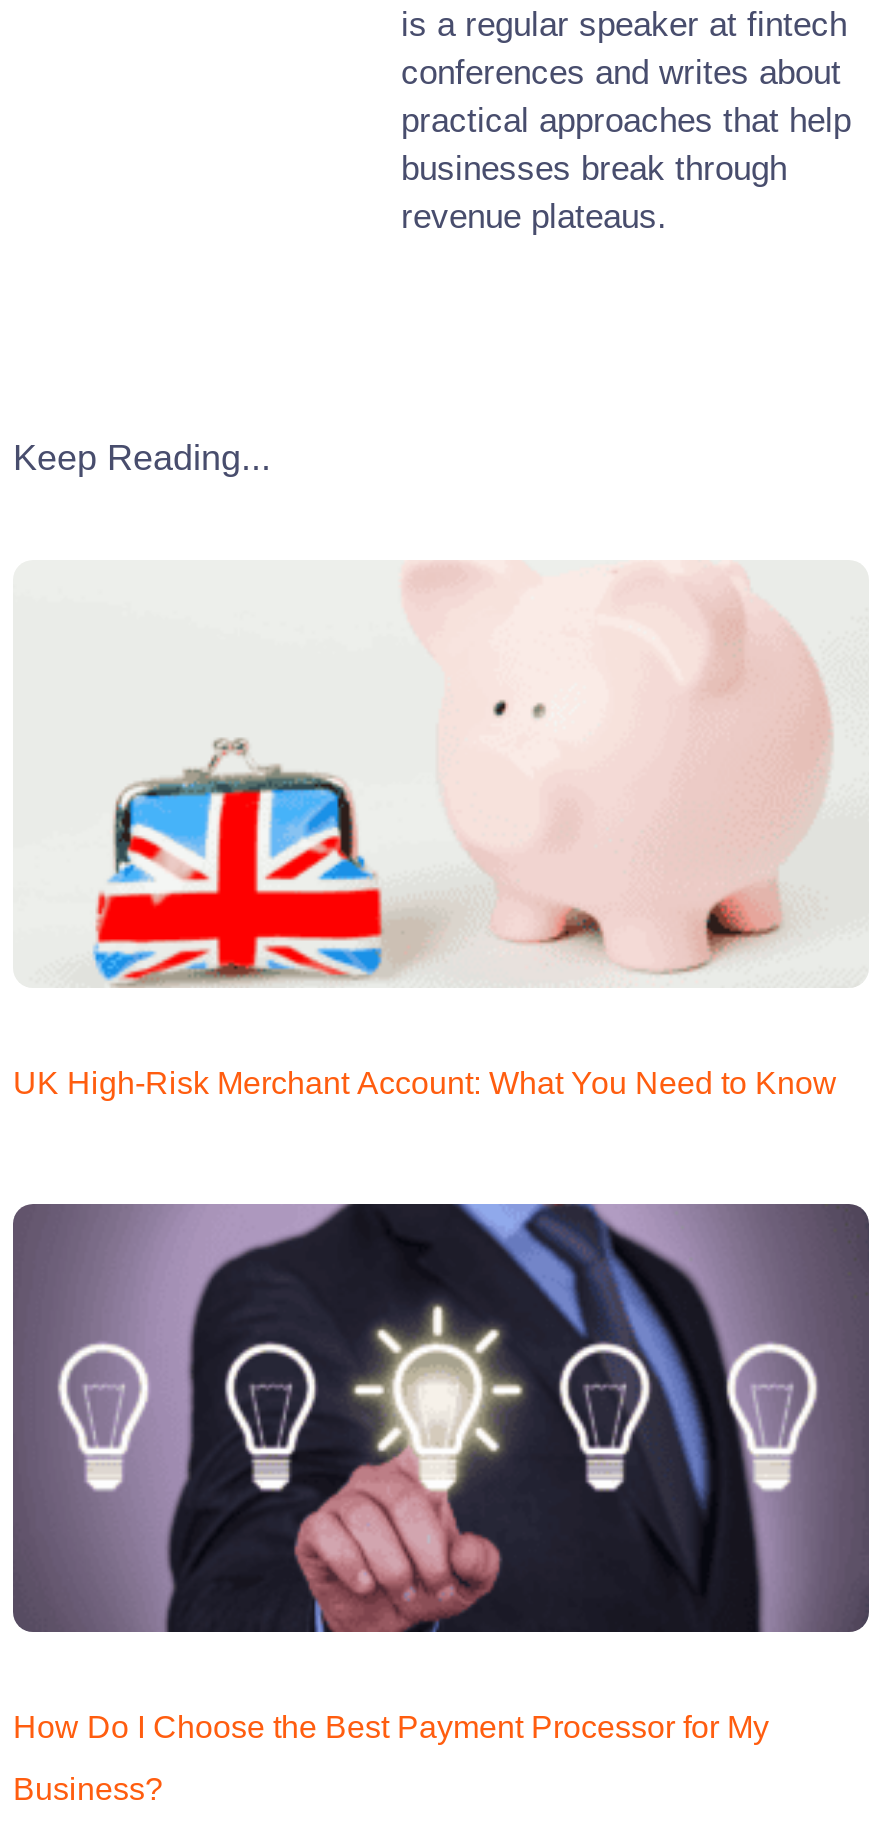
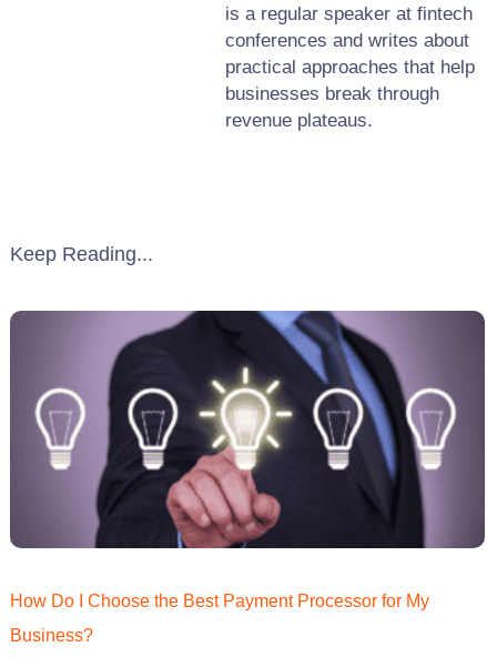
[13,560,867,1101] [image] | UK High-Risk Merchant Account: What You Need to Know -> none

